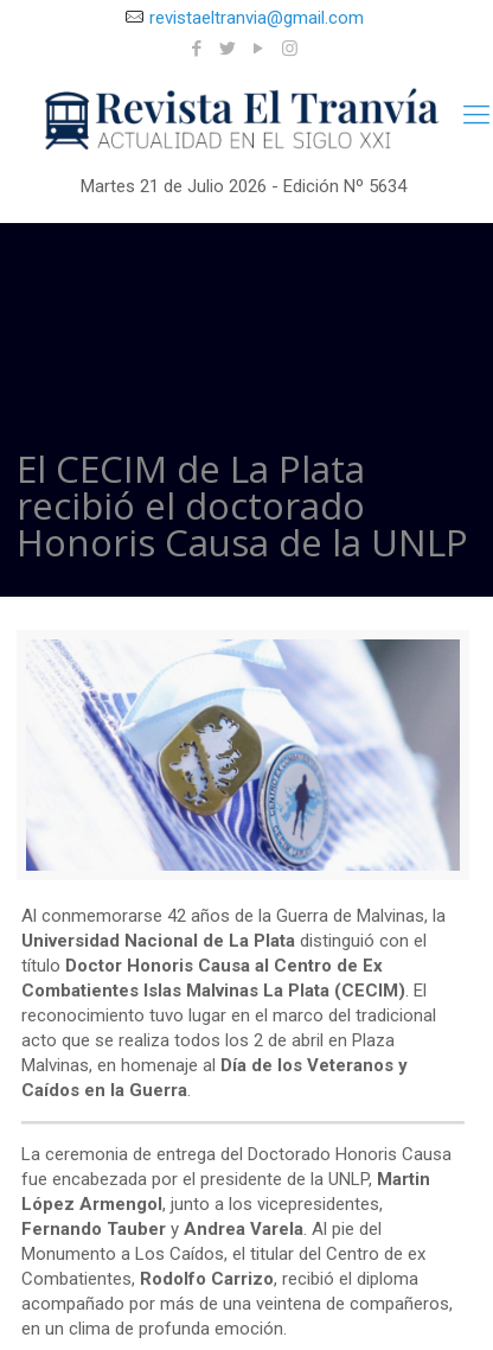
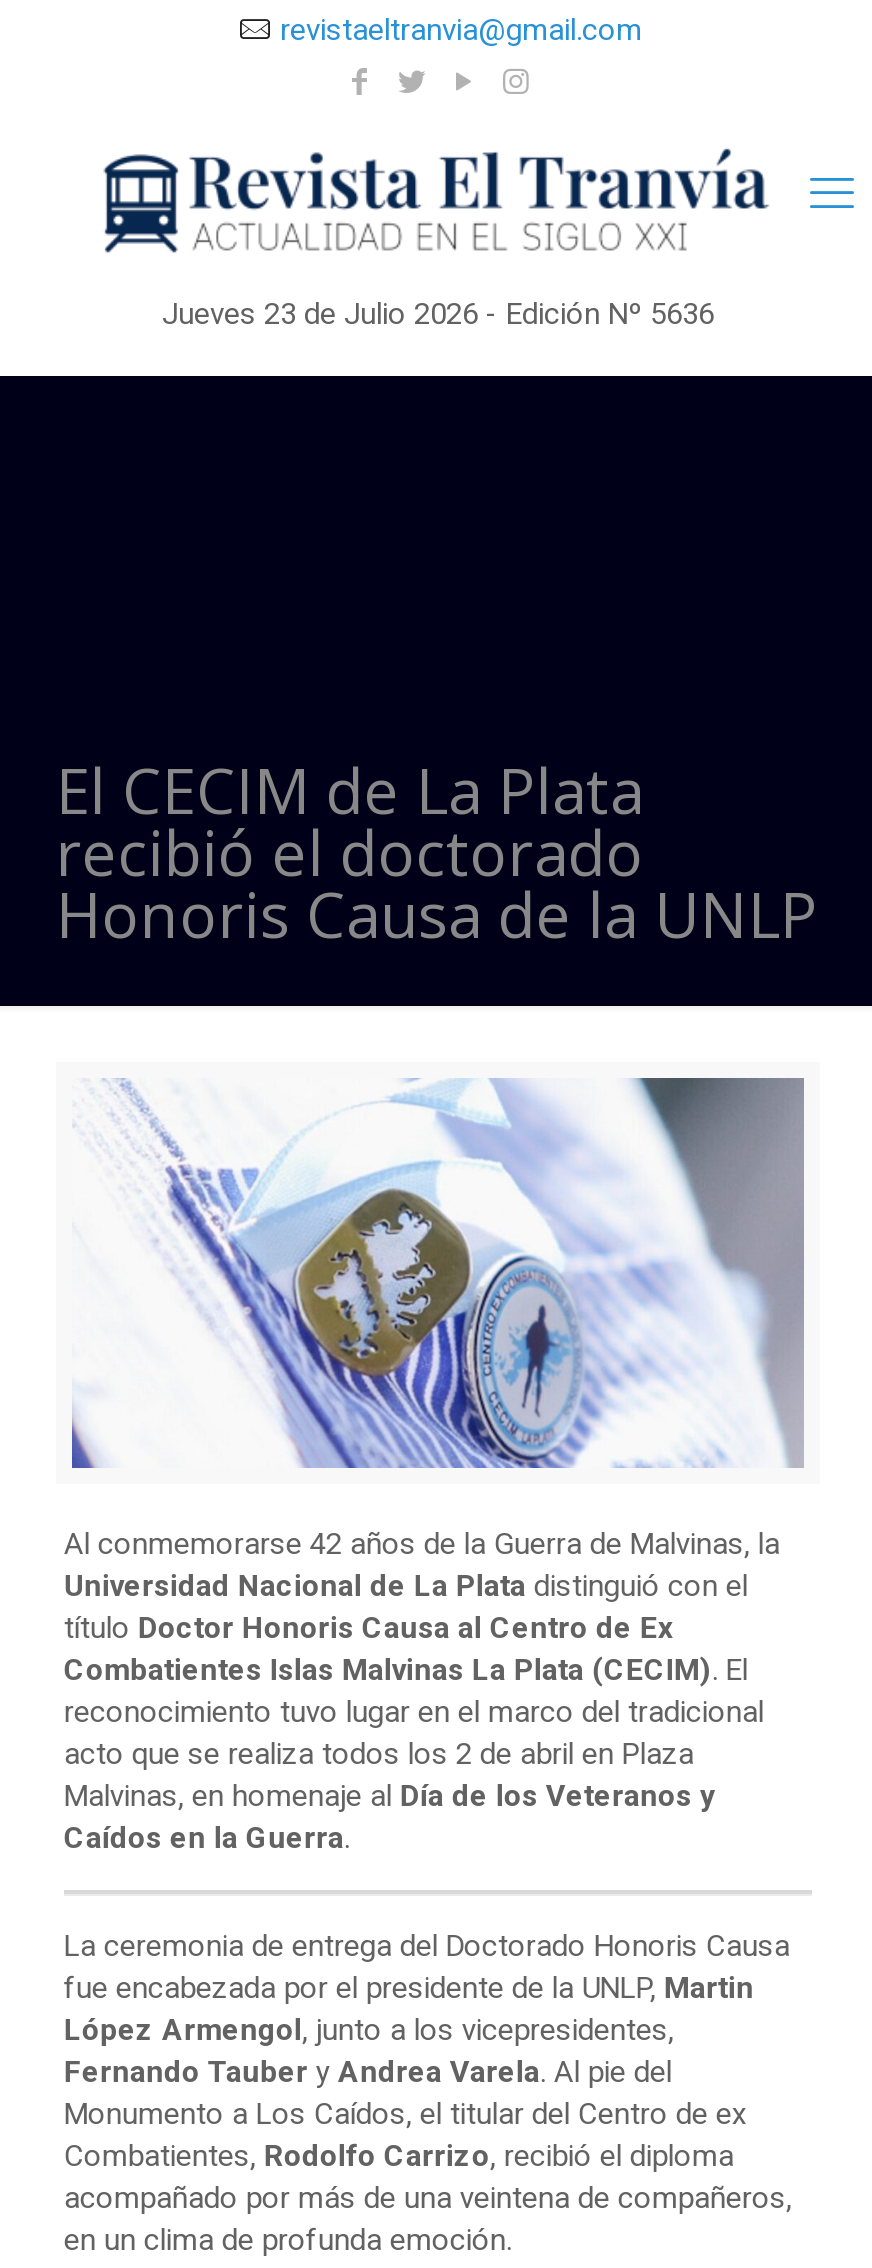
[80,175,406,197] Martes 21 de Julio 2026 - Edición Nº 5634 -> [162,296,714,332] Jueves 23 de Julio 2026 - Edición Nº 5636

